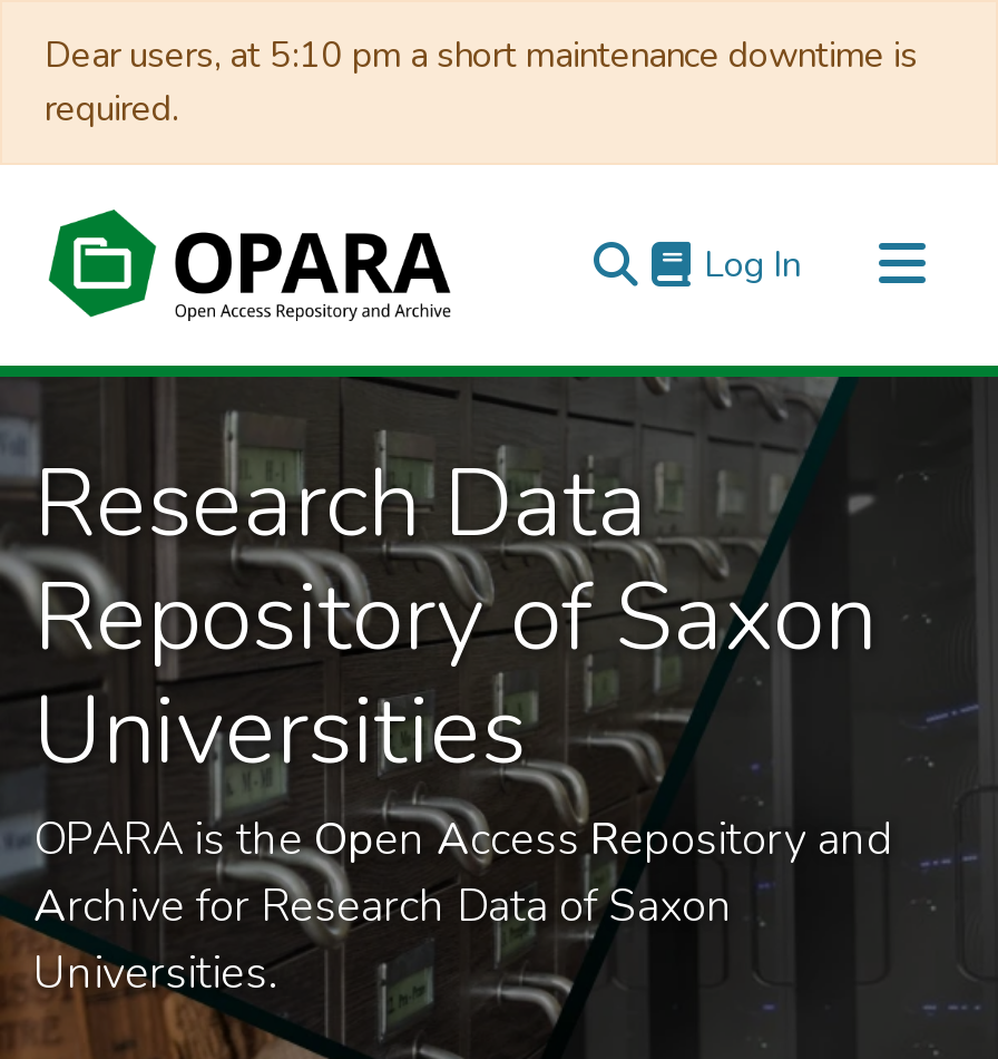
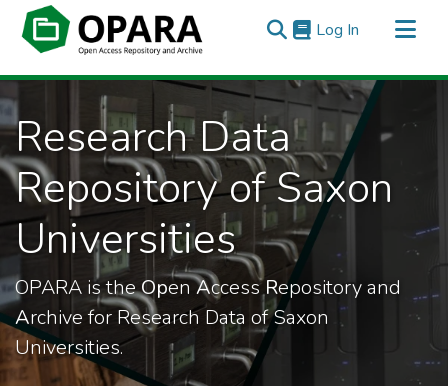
[45,31,918,134] Dear users, at 5:10 pm a short maintenance downtime is | required. -> none

